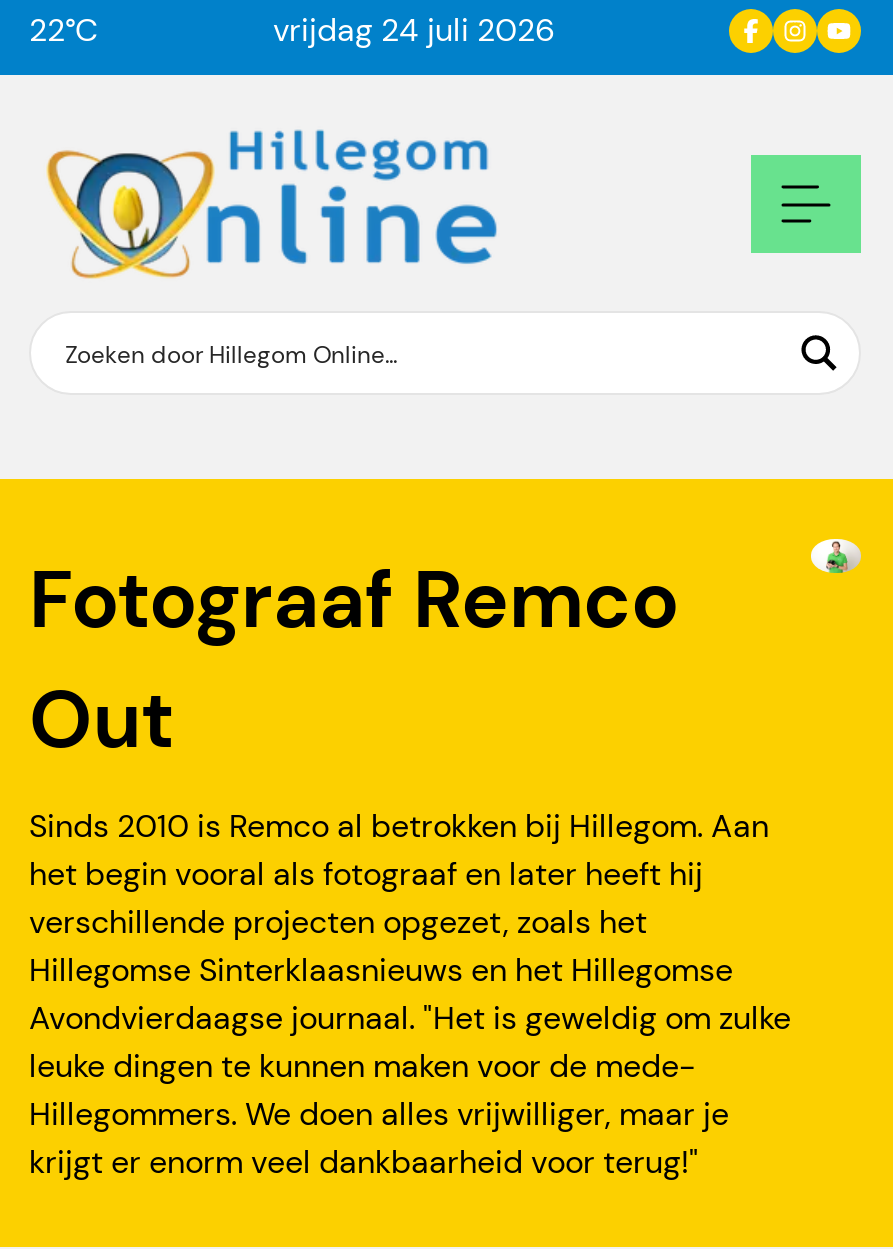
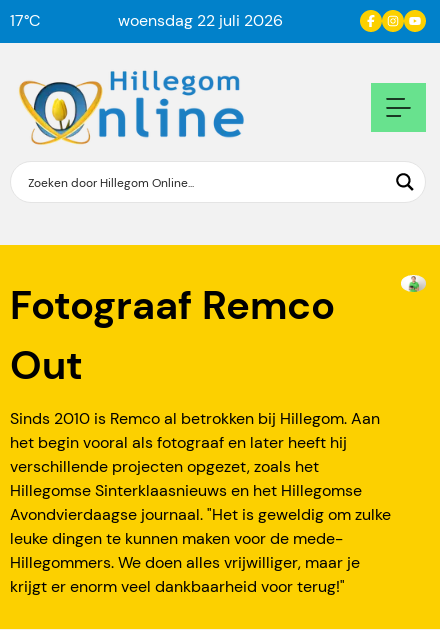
[29,9,99,51] 22°C -> [10,10,41,31] 17°C
[273,9,555,51] vrijdag 24 juli 2026 -> [118,10,283,31] woensdag 22 juli 2026

